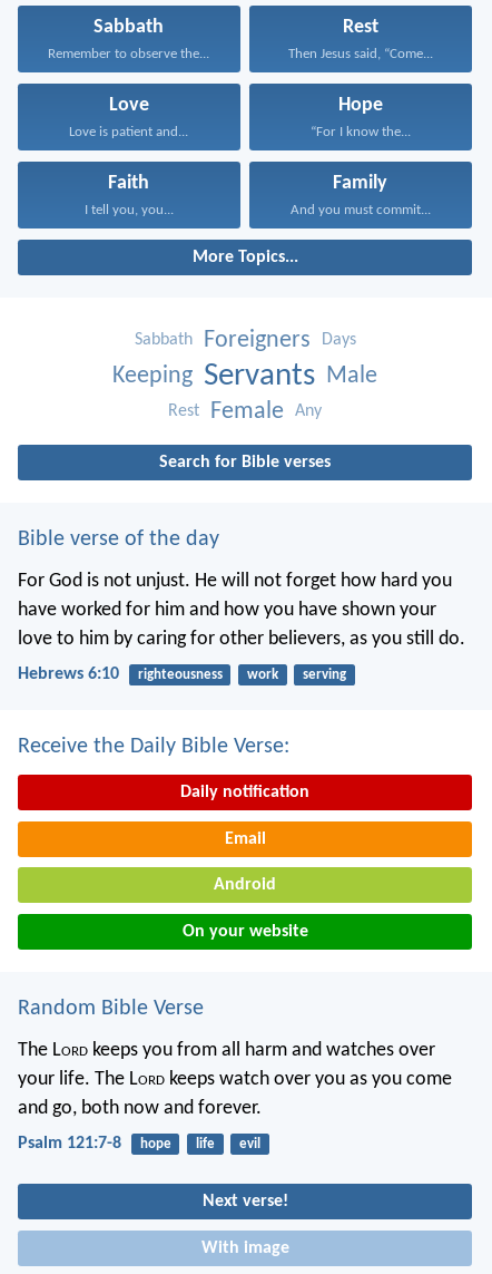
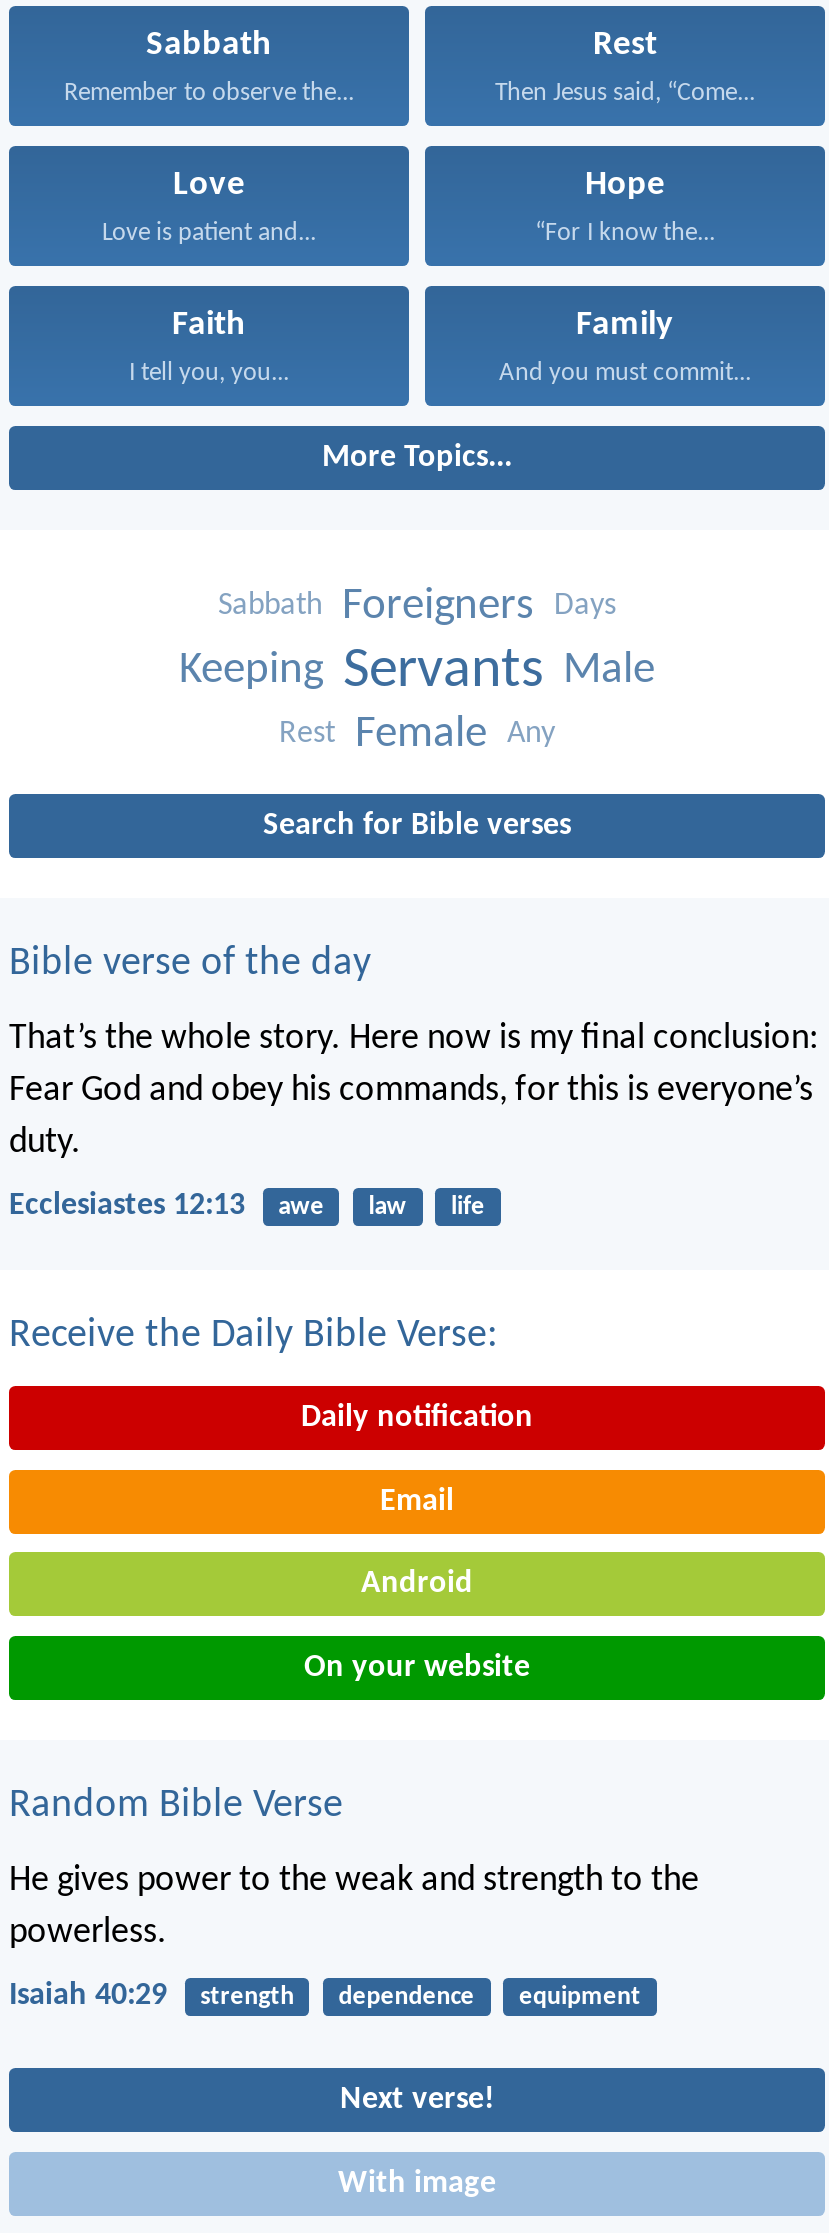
[18,571,465,650] For God is not unjust. He will not forget how hard you | have worked for him and how you have shown your | love to him by caring for other believers, as you still do. -> [9,1020,819,1162] That’s the whole story. Here now is my final conclusion: | Fear God and obey his commands, for this is everyone’s | duty.
[18,665,346,683] Hebrews 6:10 | righteousness | work | serving -> [9,1190,485,1222] Ecclesiastes 12:13 | awe | law | life
[18,1040,452,1119] The Lord keeps you from all harm and watches over | your life. The Lord keeps watch over you as you come | and go, both now and forever. -> [9,1862,699,1952] He gives power to the weak and strength to the | powerless.
[18,1135,260,1153] Psalm 121:7-8 | hope | life | evil -> [9,1980,641,2012] Isaiah 40:29 | strength | dependence | equipment

